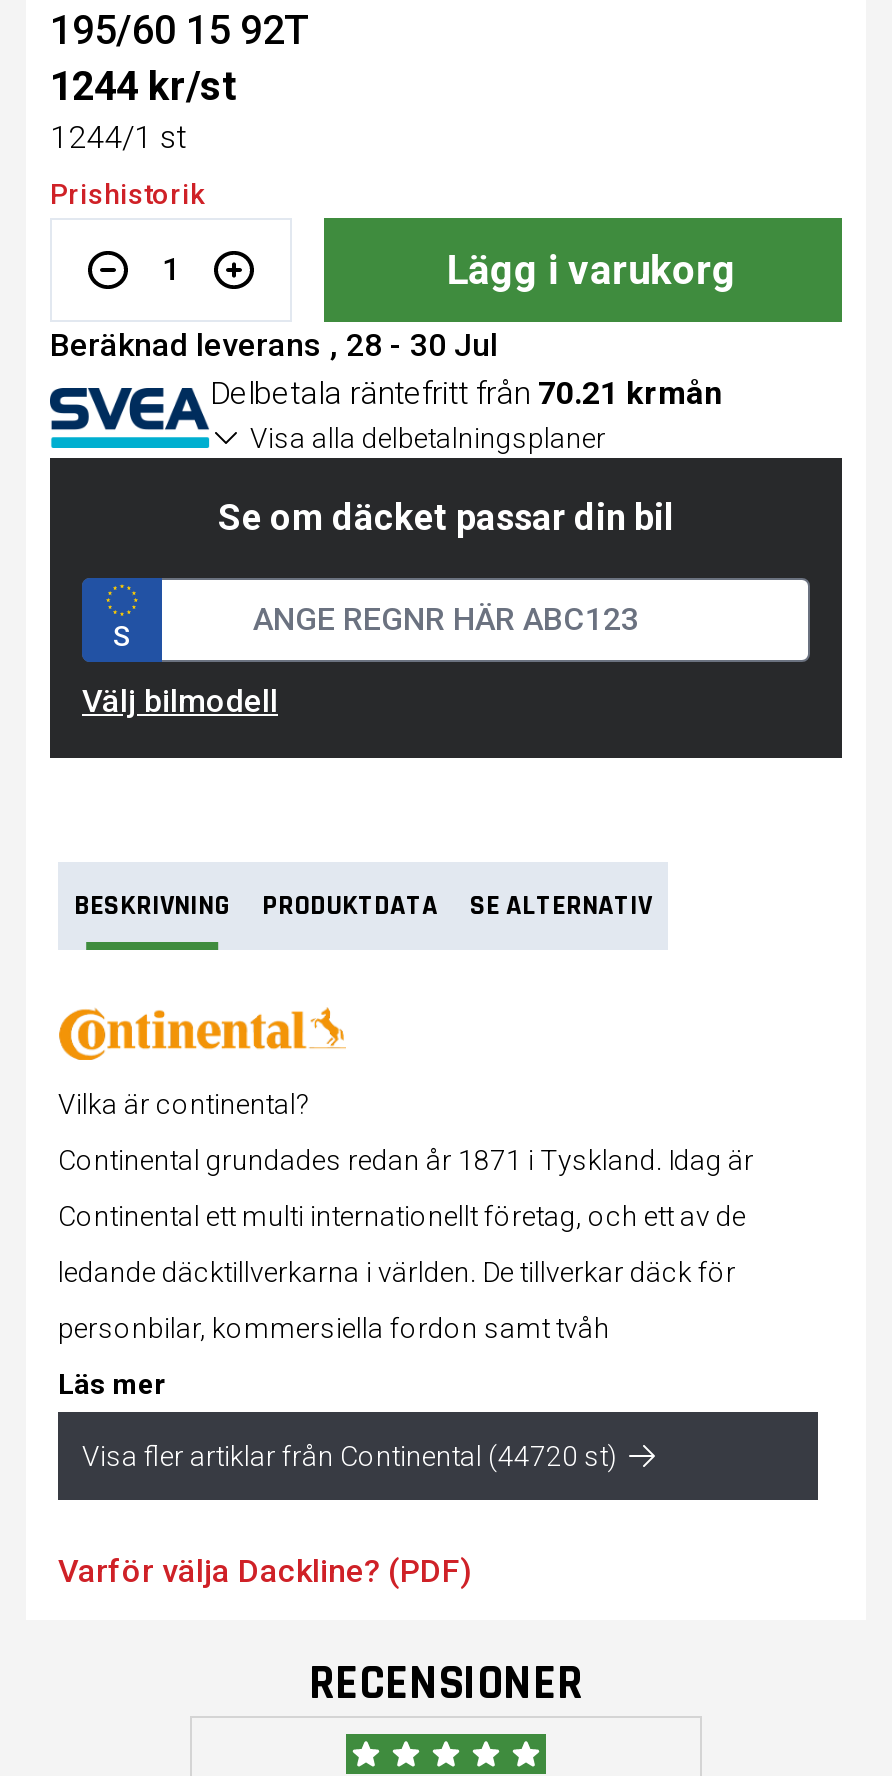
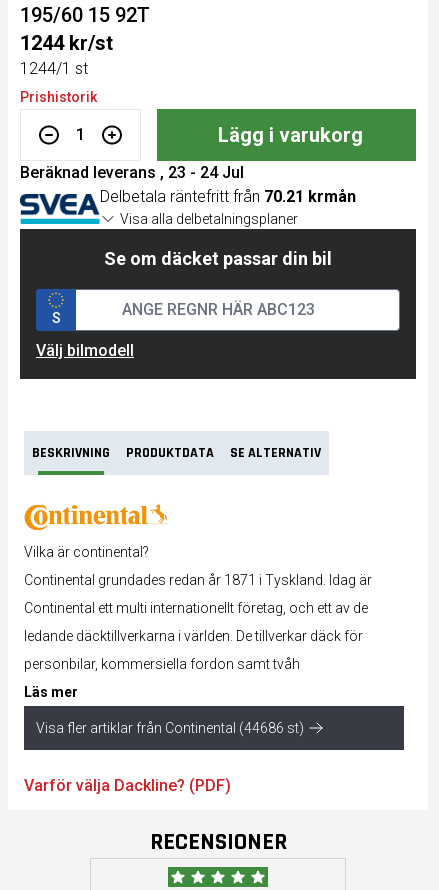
[50,326,498,364] Beräknad leverans , 28 - 30 Jul -> [20,163,244,182] Beräknad leverans , 23 - 24 Jul
[82,1440,618,1472] Visa fler artiklar från Continental (44720 st) -> [36,720,304,736] Visa fler artiklar från Continental (44686 st)

